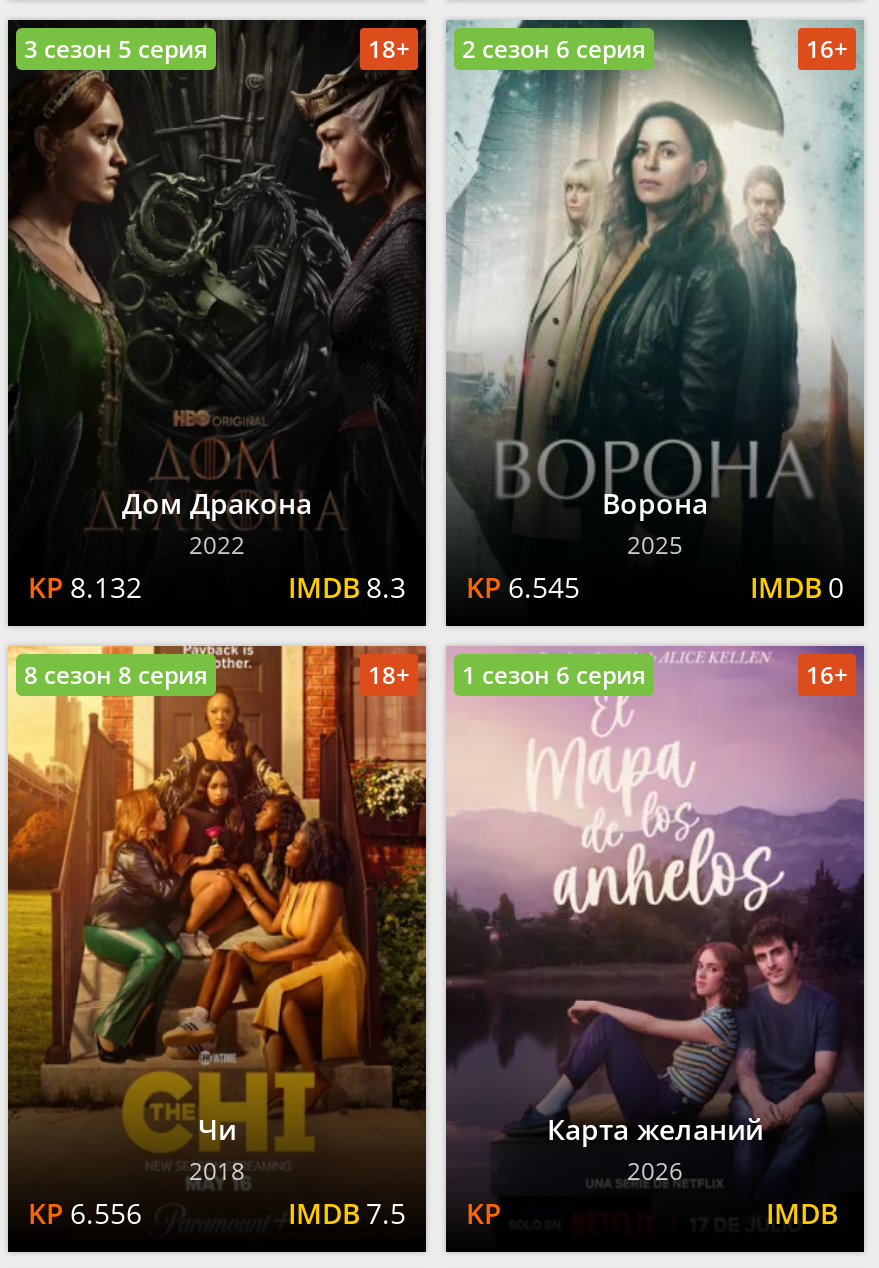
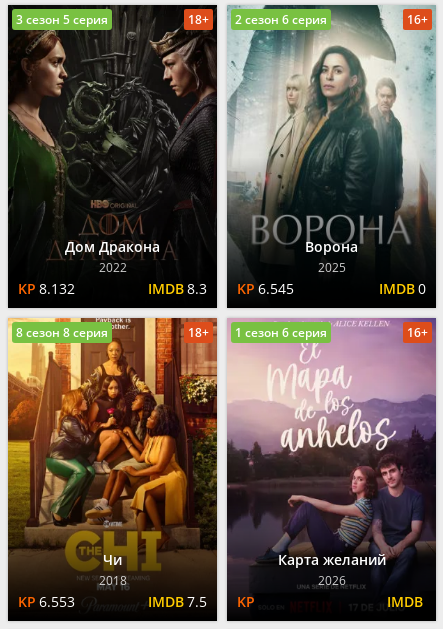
[70,1194,142,1232] 6.556 -> [39,592,75,611] 6.553

